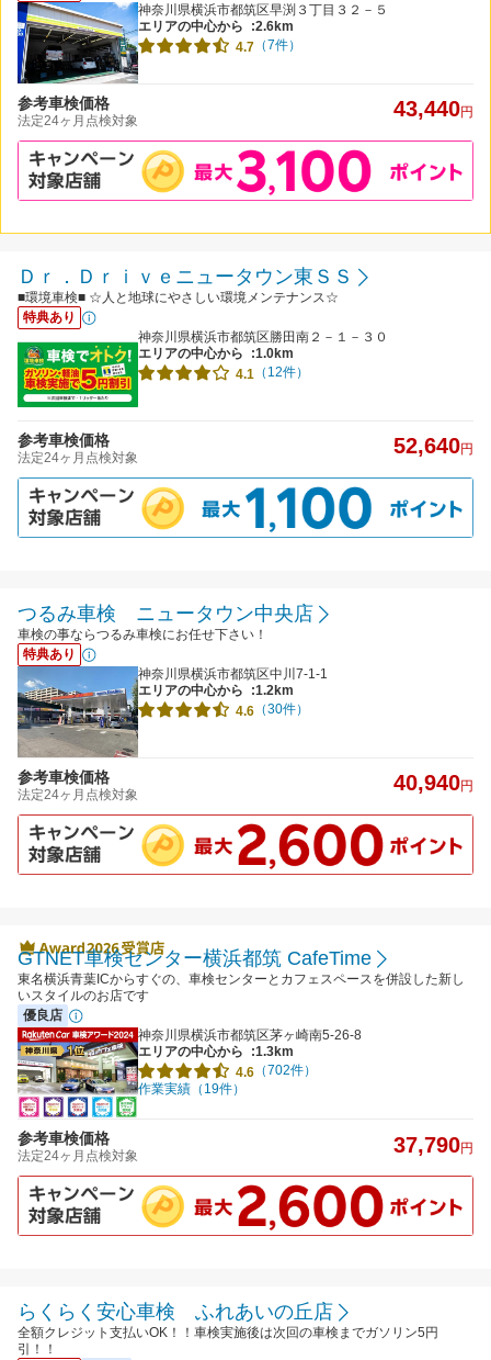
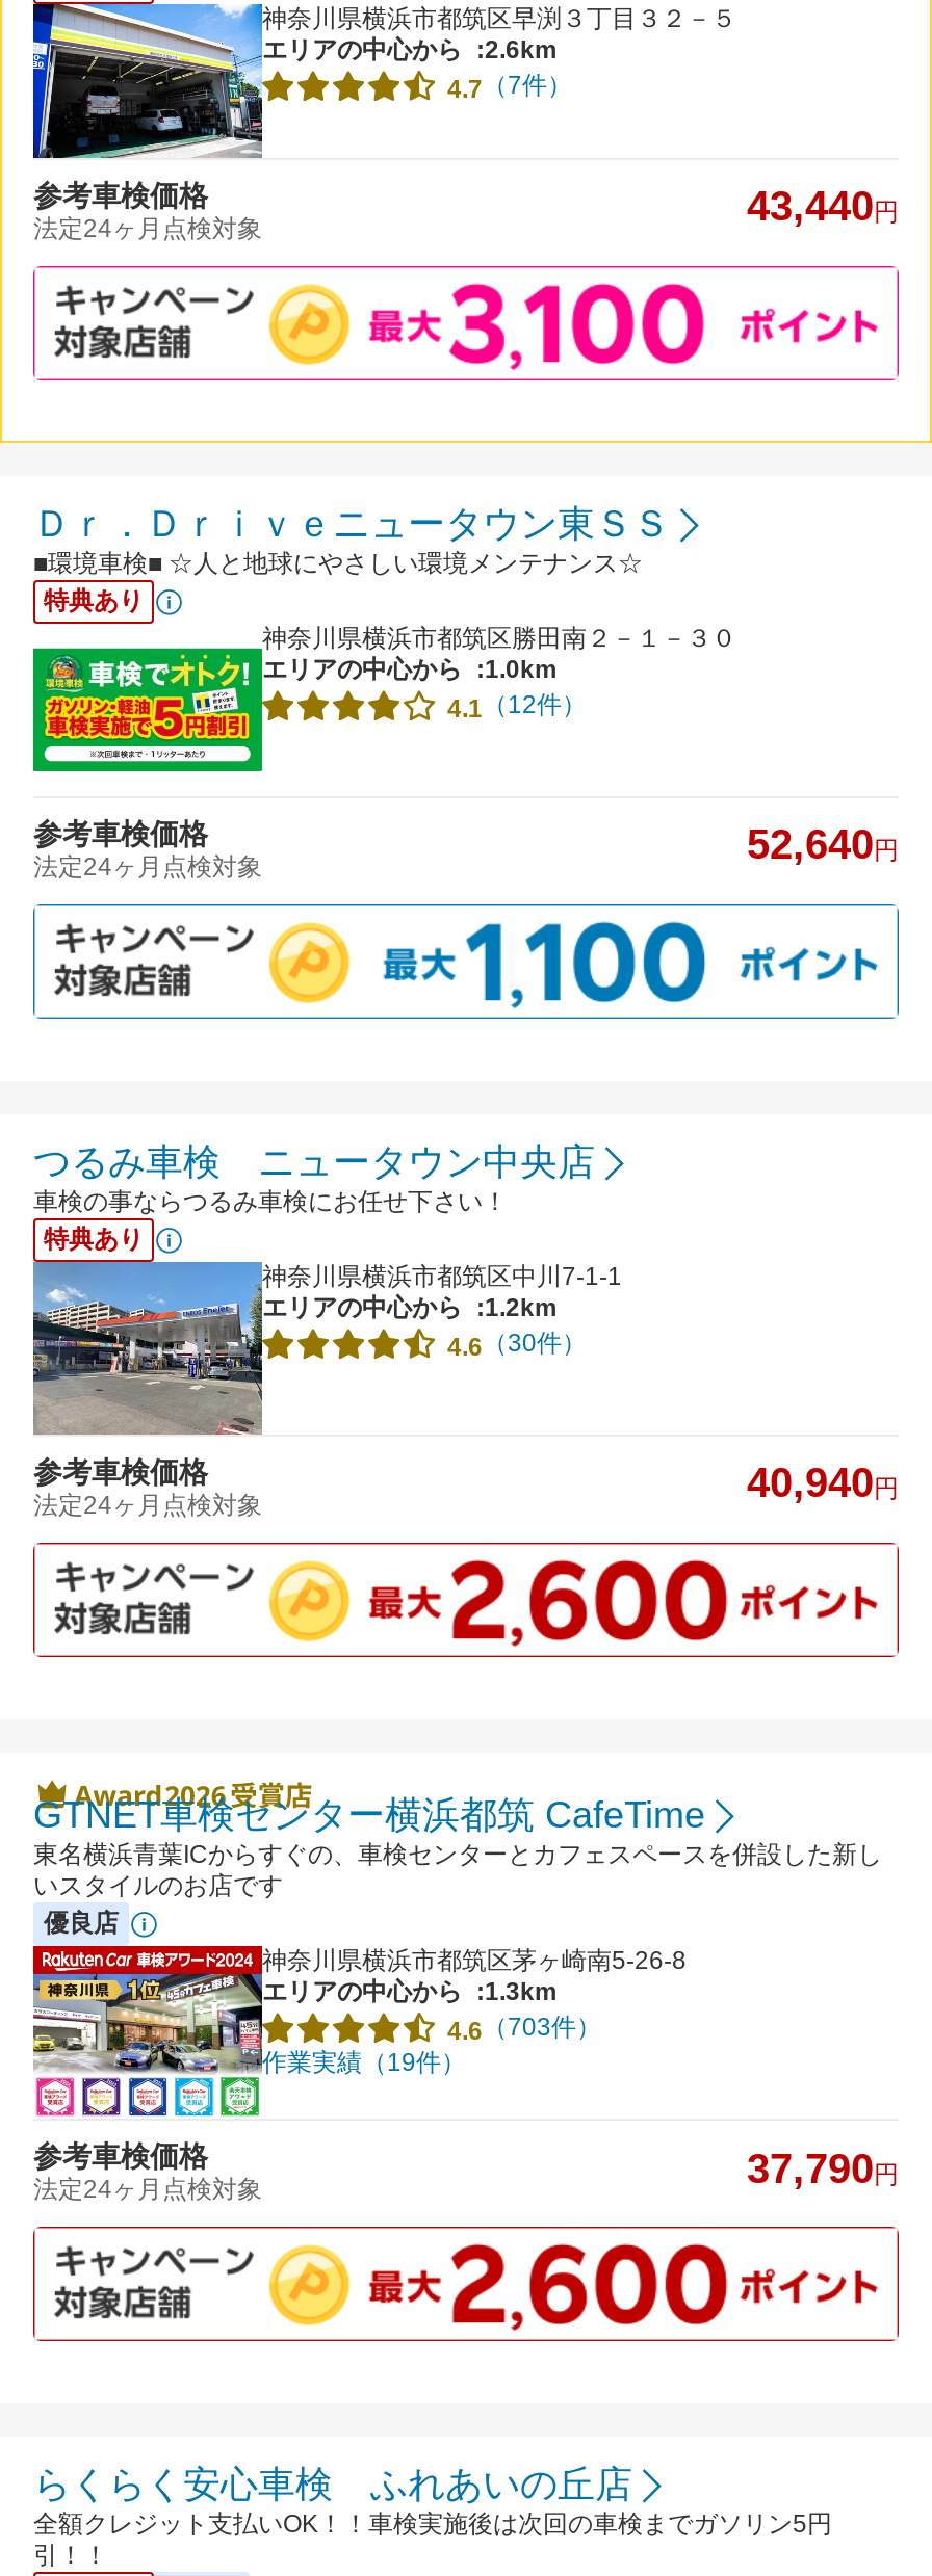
[236,1063,317,1080] 4.6（702件） -> [447,2013,601,2046] 4.6（703件）

